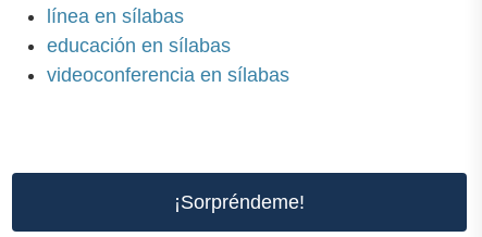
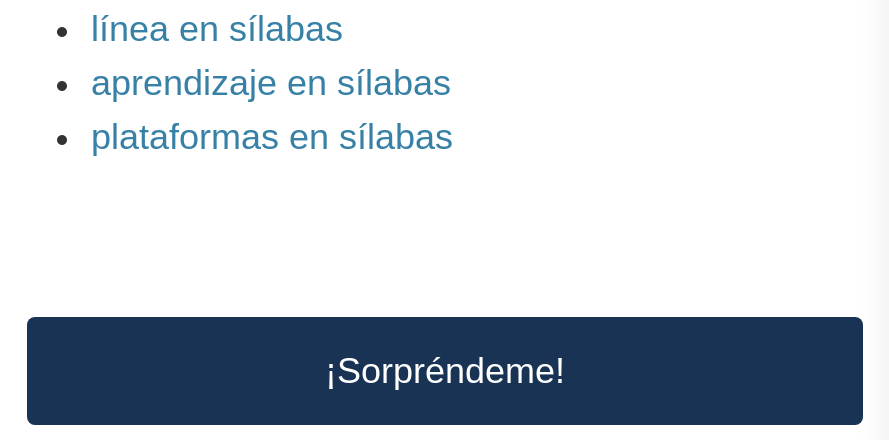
[47,35,231,57] educación en sílabas -> [91,64,451,104] aprendizaje en sílabas
[47,64,289,86] videoconferencia en sílabas -> [91,118,453,158] plataformas en sílabas

